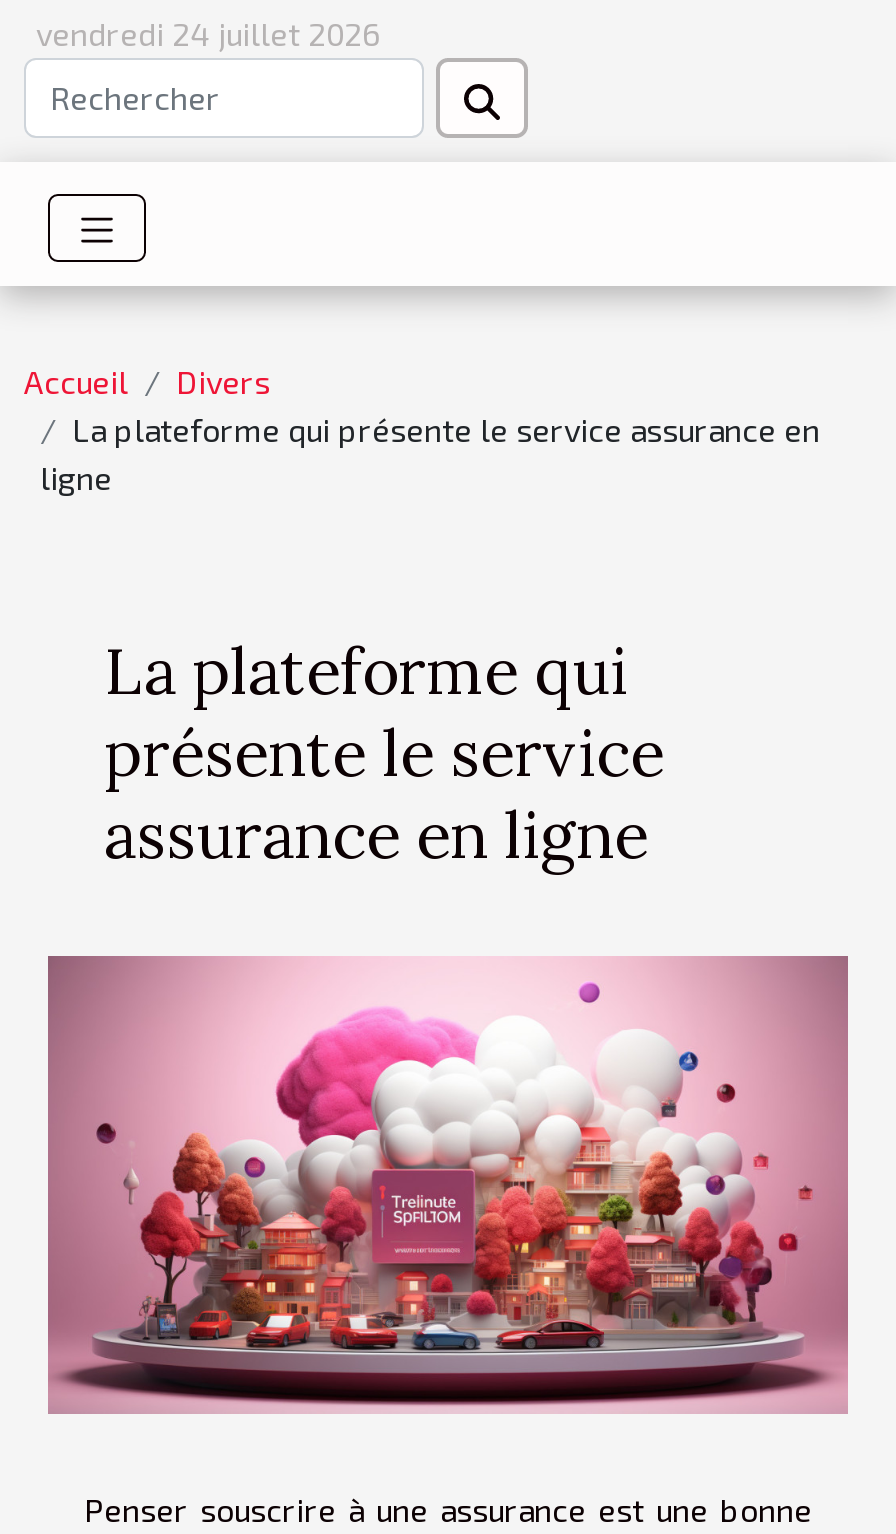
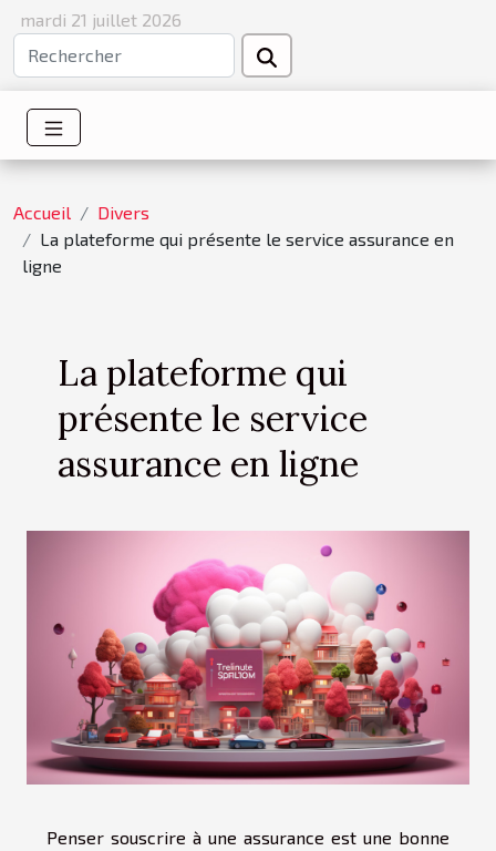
[36,14,380,52] vendredi 24 juillet 2026 -> [20,9,182,30] mardi 21 juillet 2026

